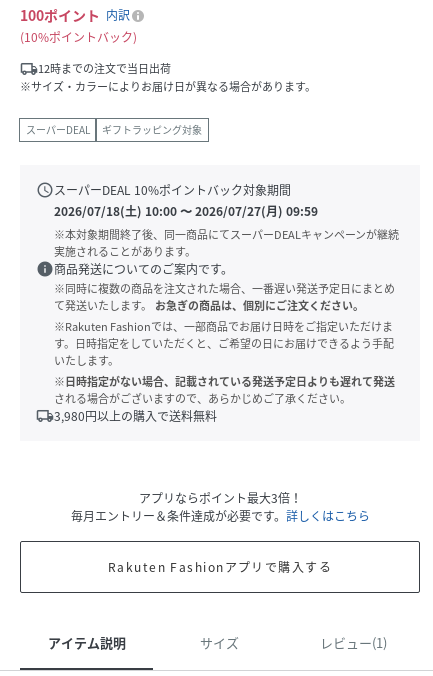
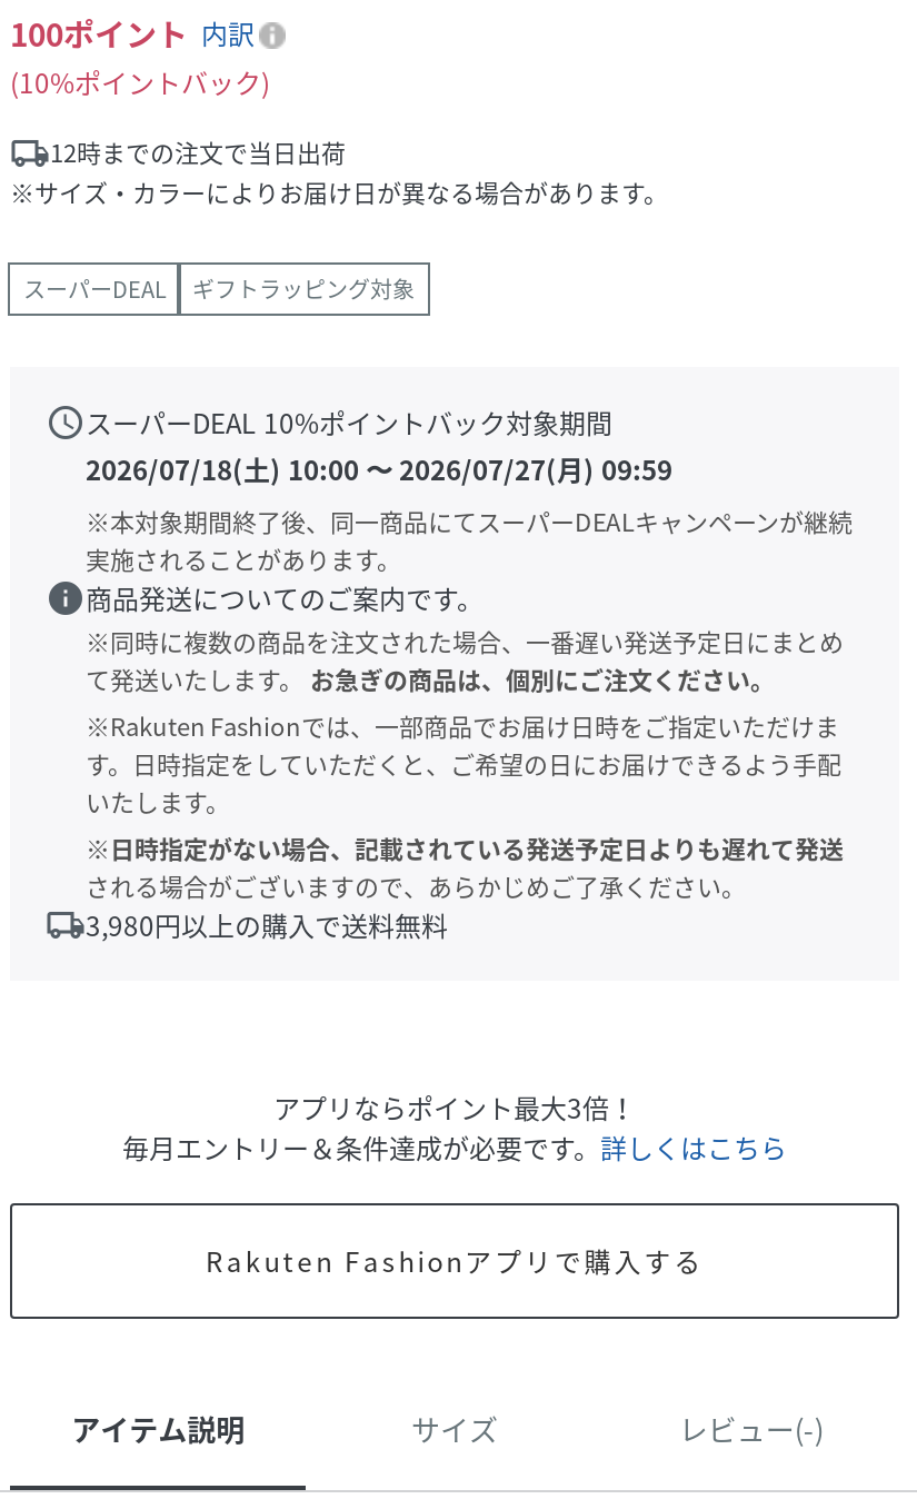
[320,633,387,652] レビュー(1) -> [679,1407,823,1450] レビュー(-)

